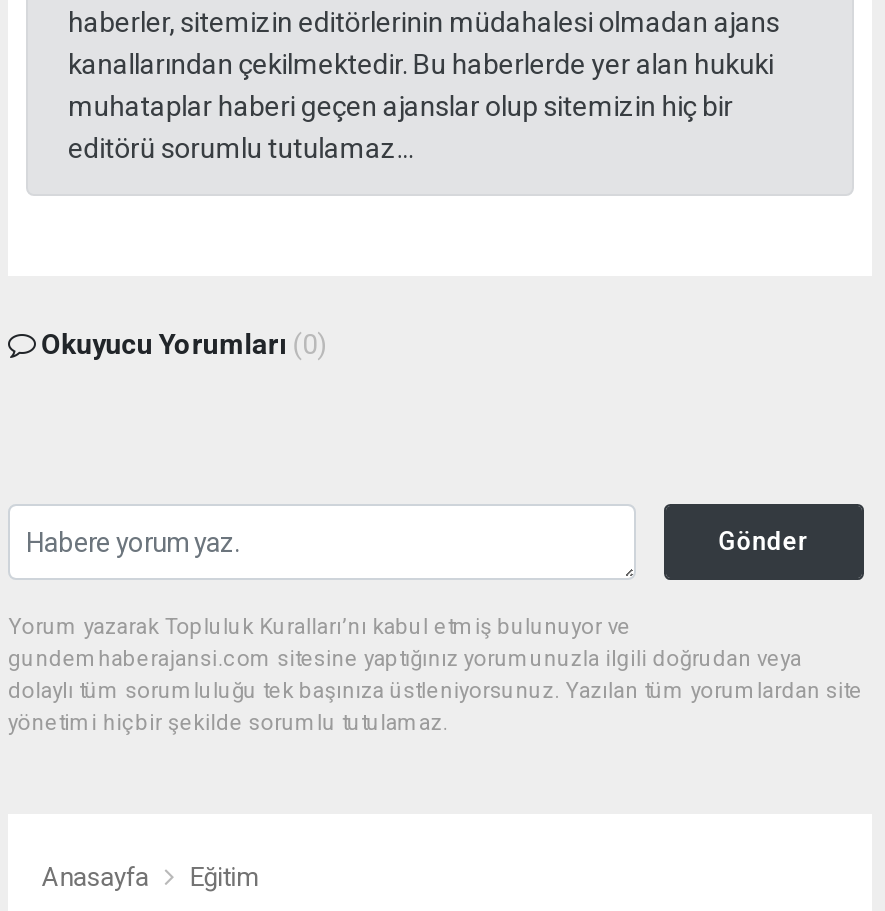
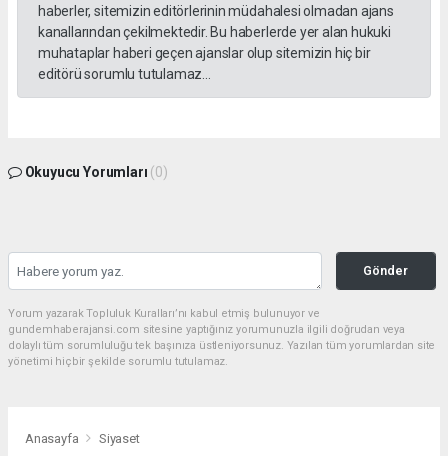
[190,862,258,892] Eğitim -> [99,431,140,446] Siyaset

